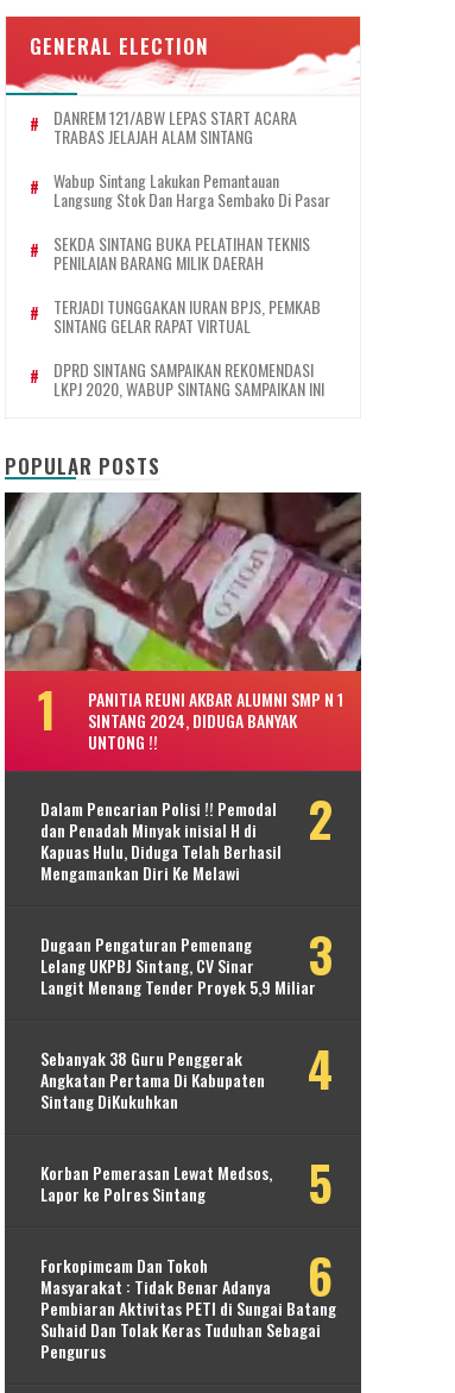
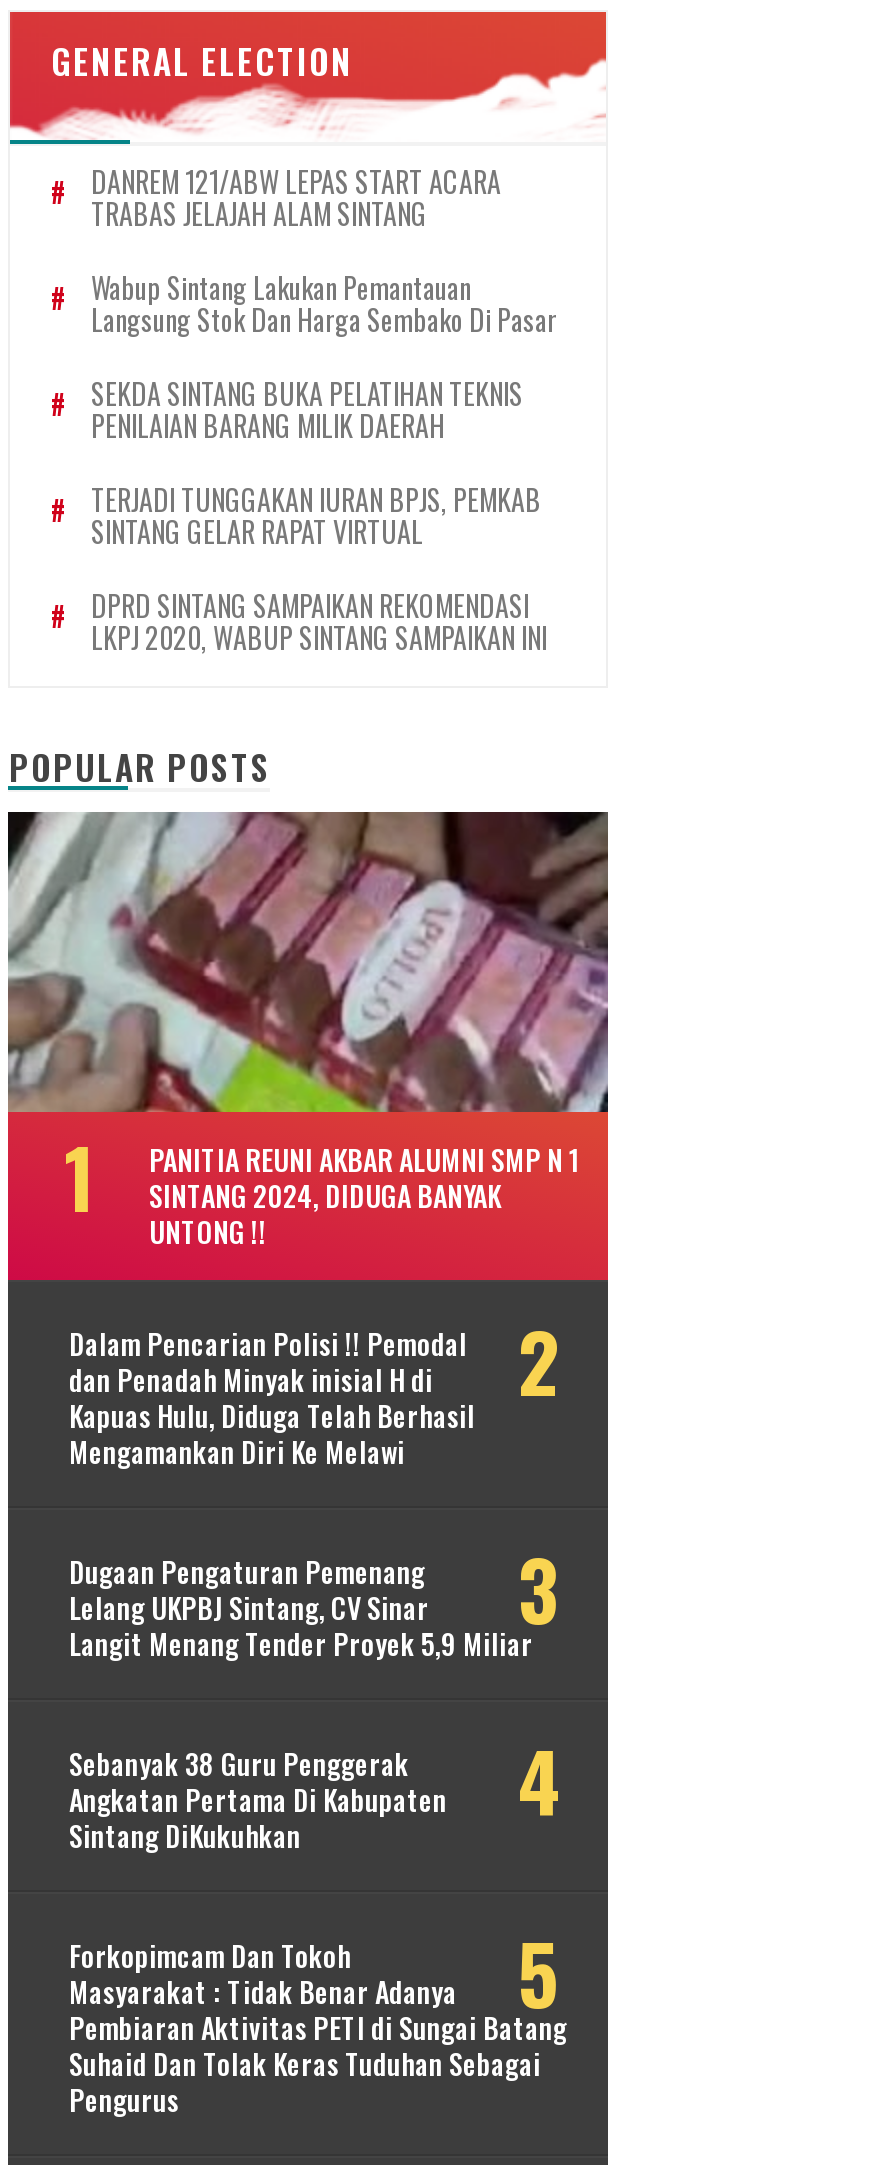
[41,1159,273,1206] Korban Pemerasan Lewat Medsos, | Lapor ke Polres Sintang -> none

